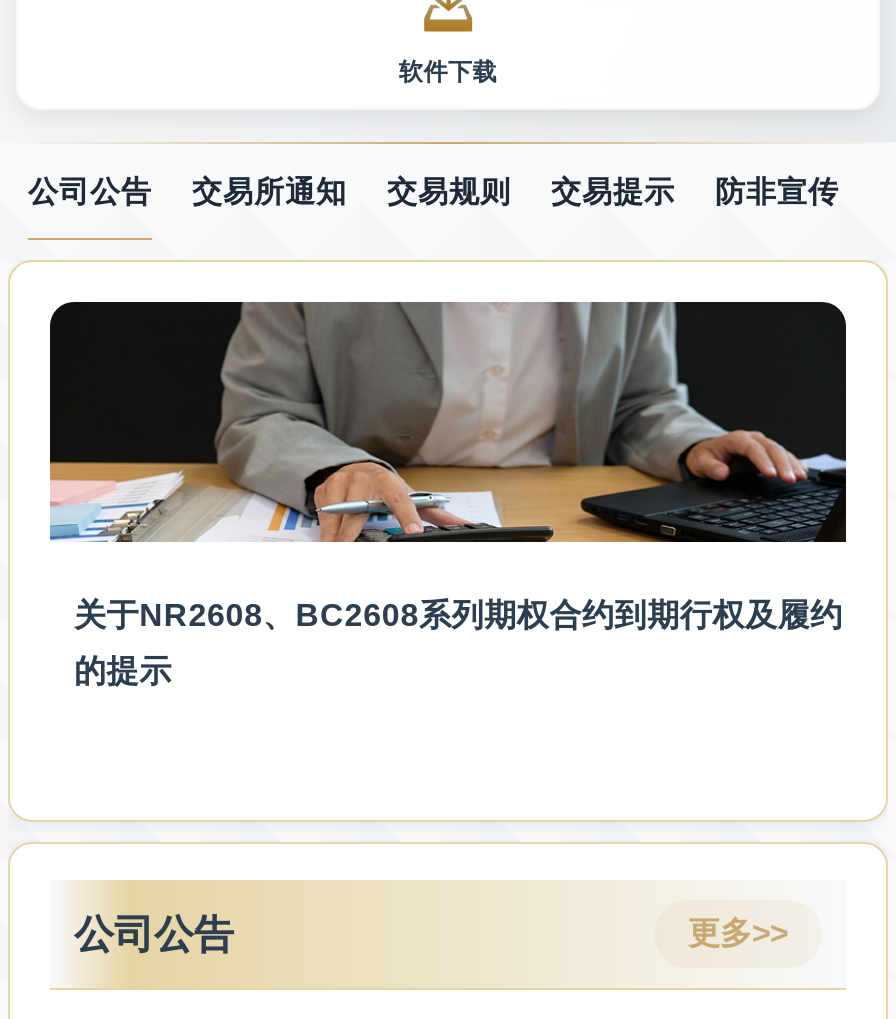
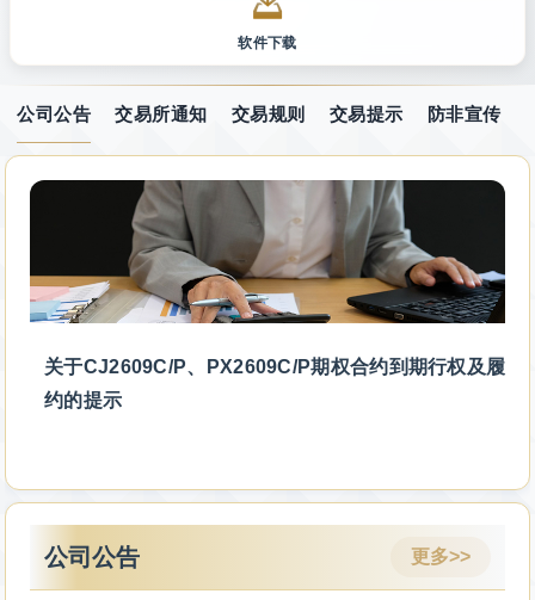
[74,597,843,631] 关于NR2608、BC2608系列期权合约到期行权及履约 -> [44,356,506,377] 关于CJ2609C/P、PX2609C/P期权合约到期行权及履
[74,653,172,687] 的提示 -> [44,390,122,410] 约的提示

